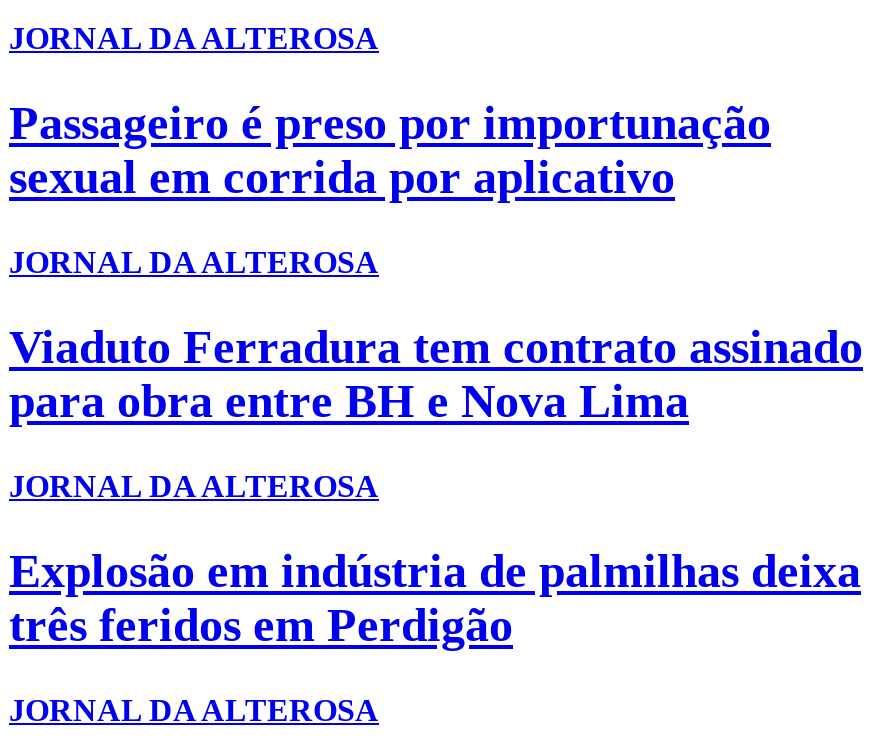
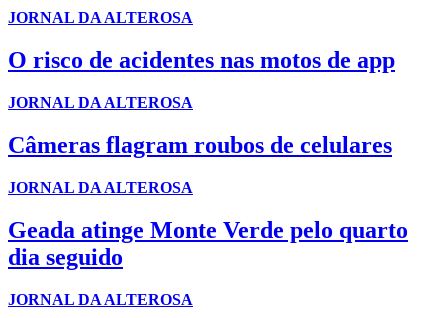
[9,97,771,203] Passageiro é preso por importunação | sexual em corrida por aplicativo -> [8,47,395,73] O risco de acidentes nas motos de app
[9,321,863,427] Viaduto Ferradura tem contrato assinado | para obra entre BH e Nova Lima -> [8,132,392,158] Câmeras flagram roubos de celulares
[9,545,861,651] Explosão em indústria de palmilhas deixa | três feridos em Perdigão -> [8,217,408,270] Geada atinge Monte Verde pelo quarto | dia seguido

